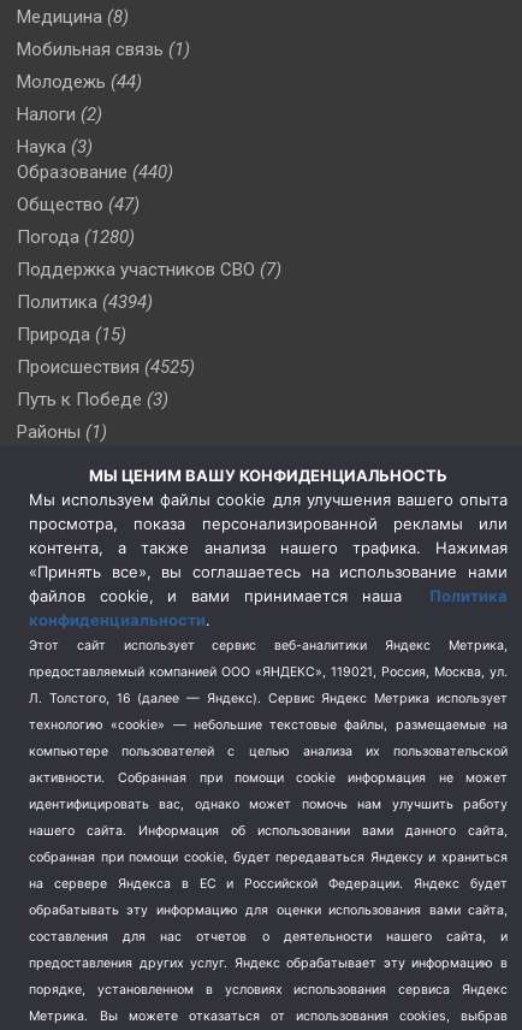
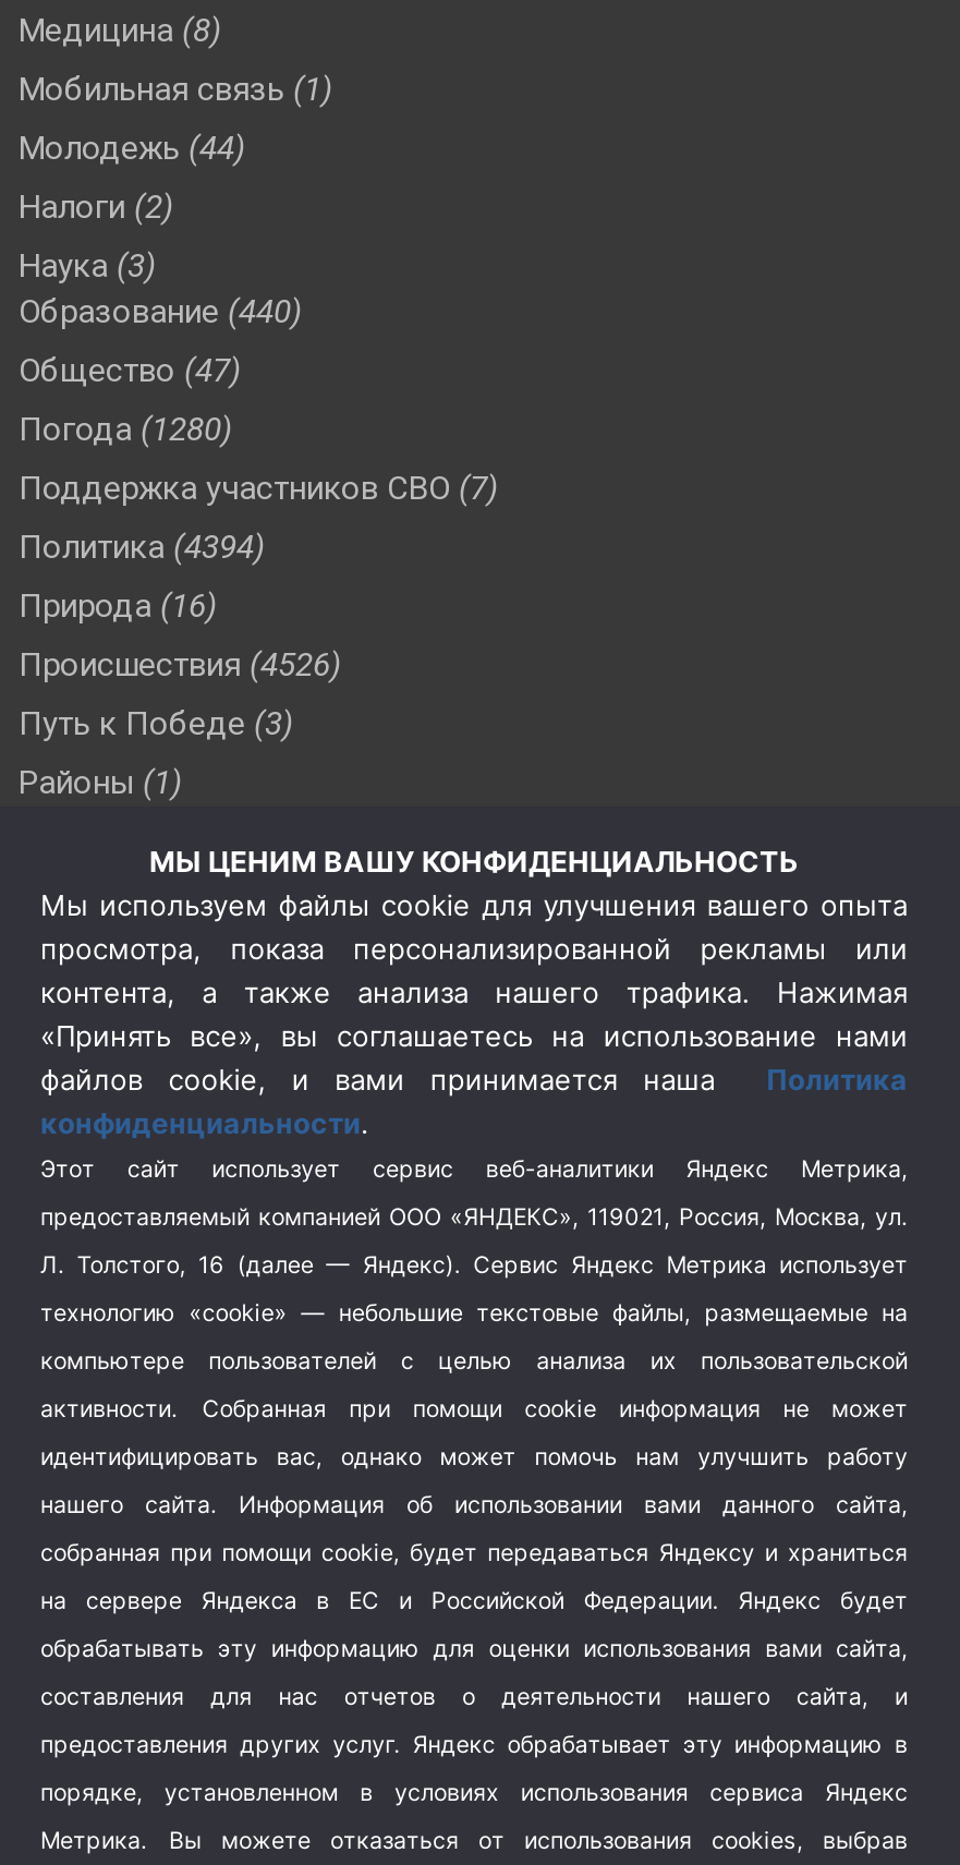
[17,324,126,346] Природа (15) -> [19,587,217,626] Природа (16)
[17,356,195,378] Происшествия (4525) -> [19,646,341,685] Происшествия (4526)

